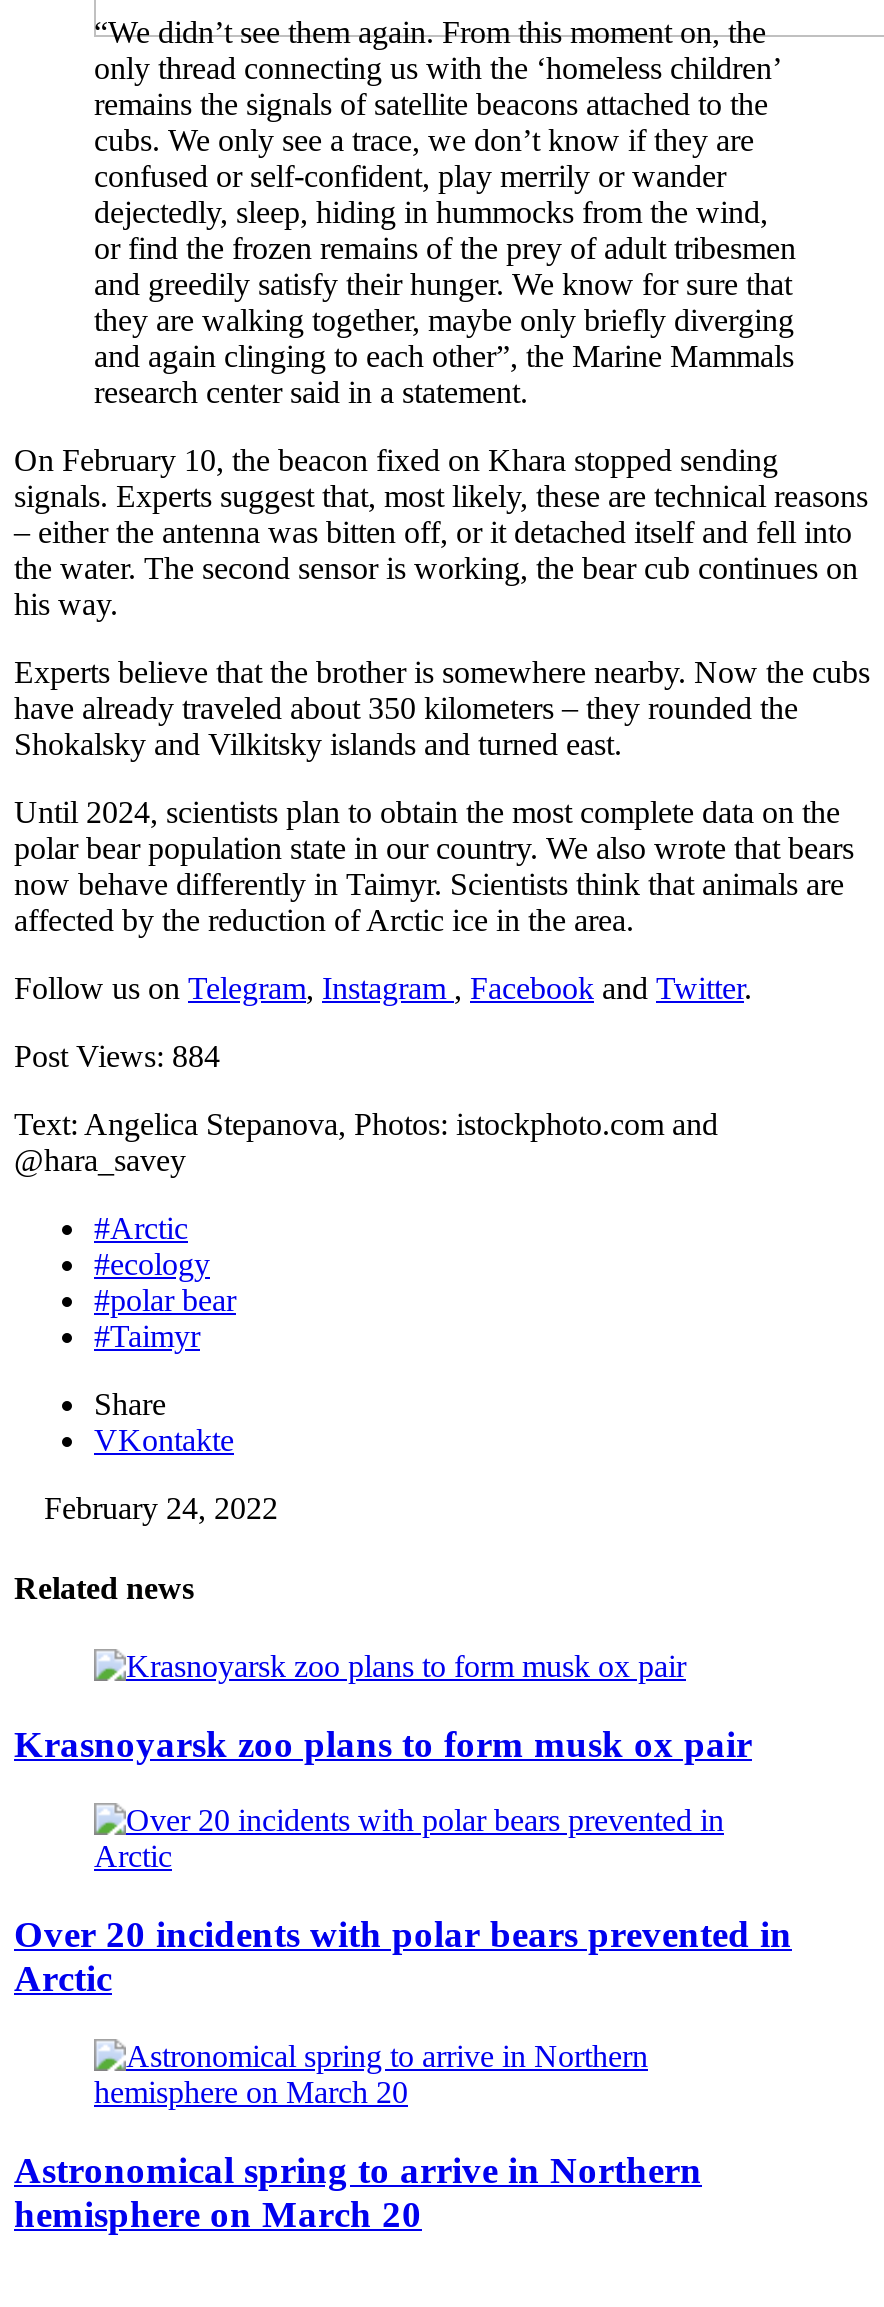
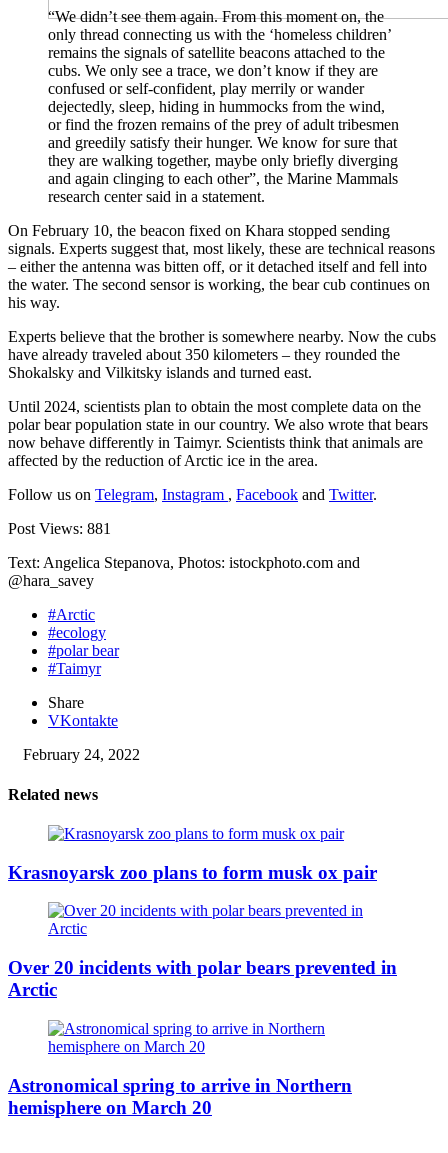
[14,1040,220,1074] Post Views: 884 -> [8,520,111,537] Post Views: 881

